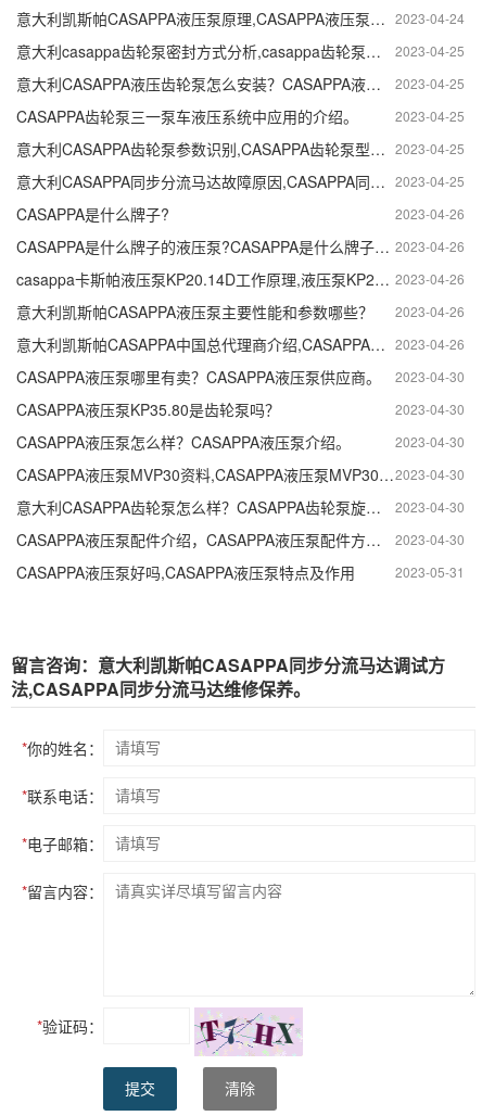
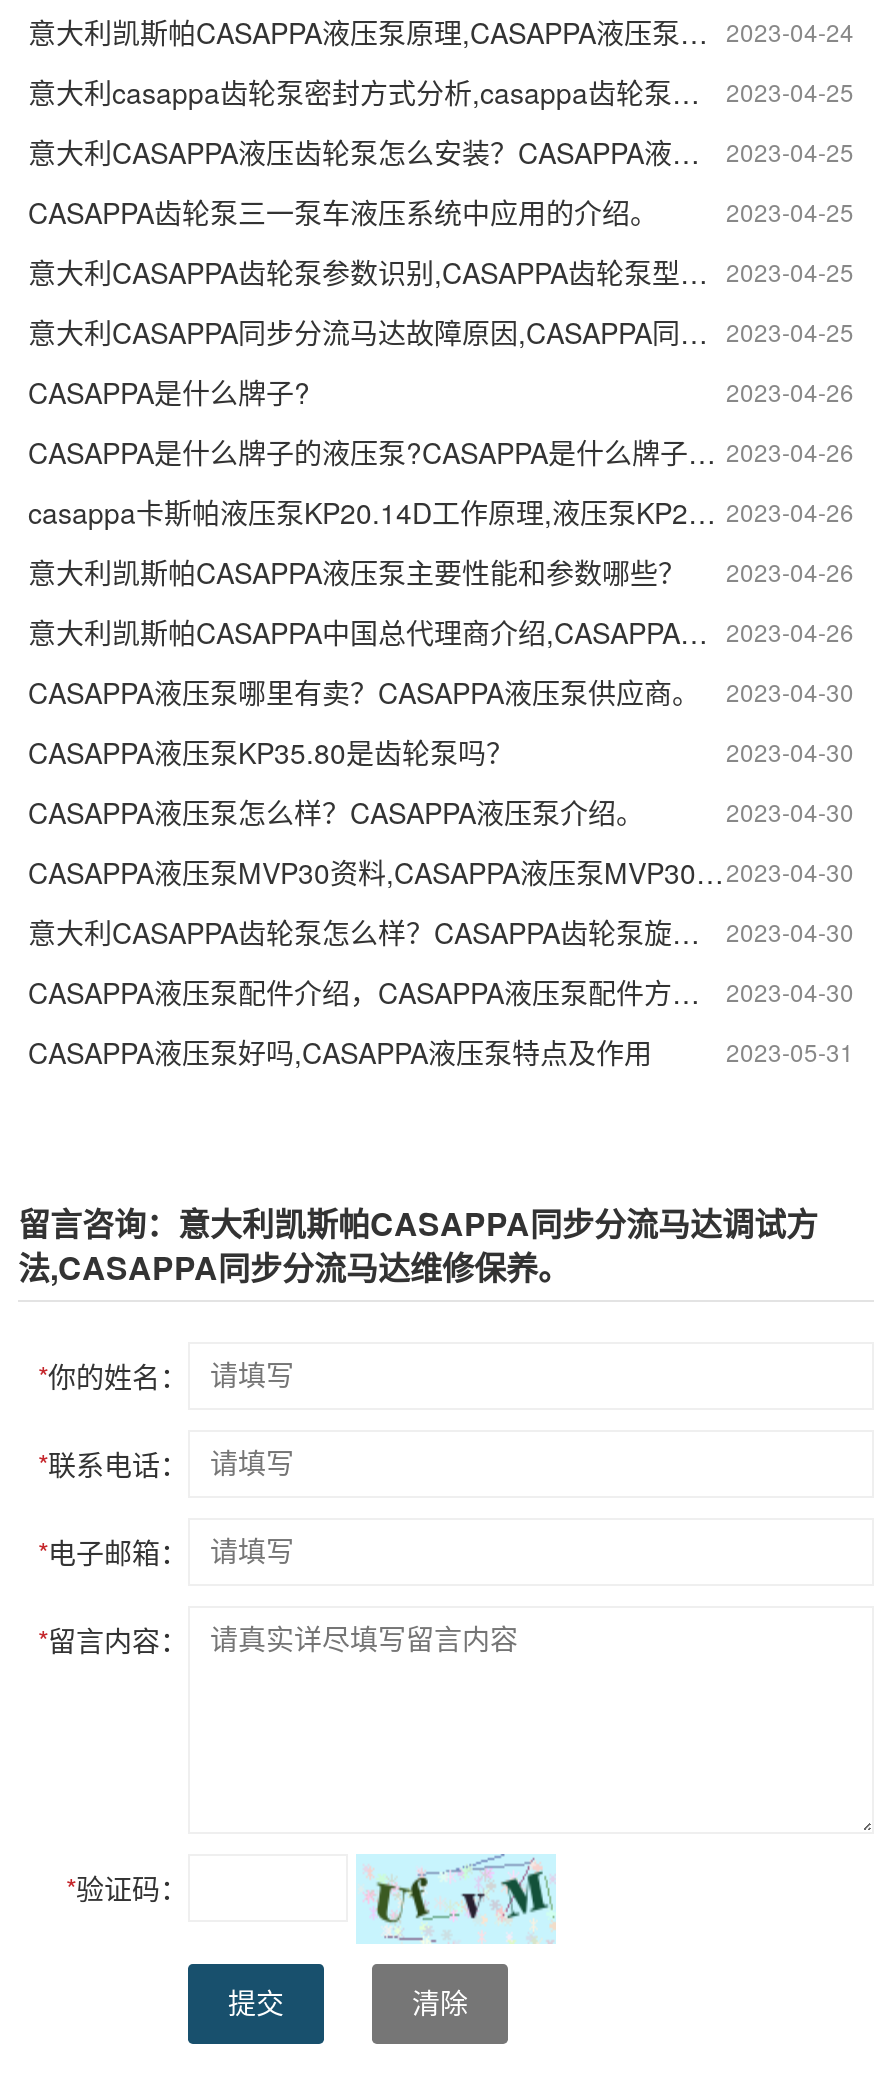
[194,1007,303,1056] [image] -> [356,1854,556,1944] [image]

